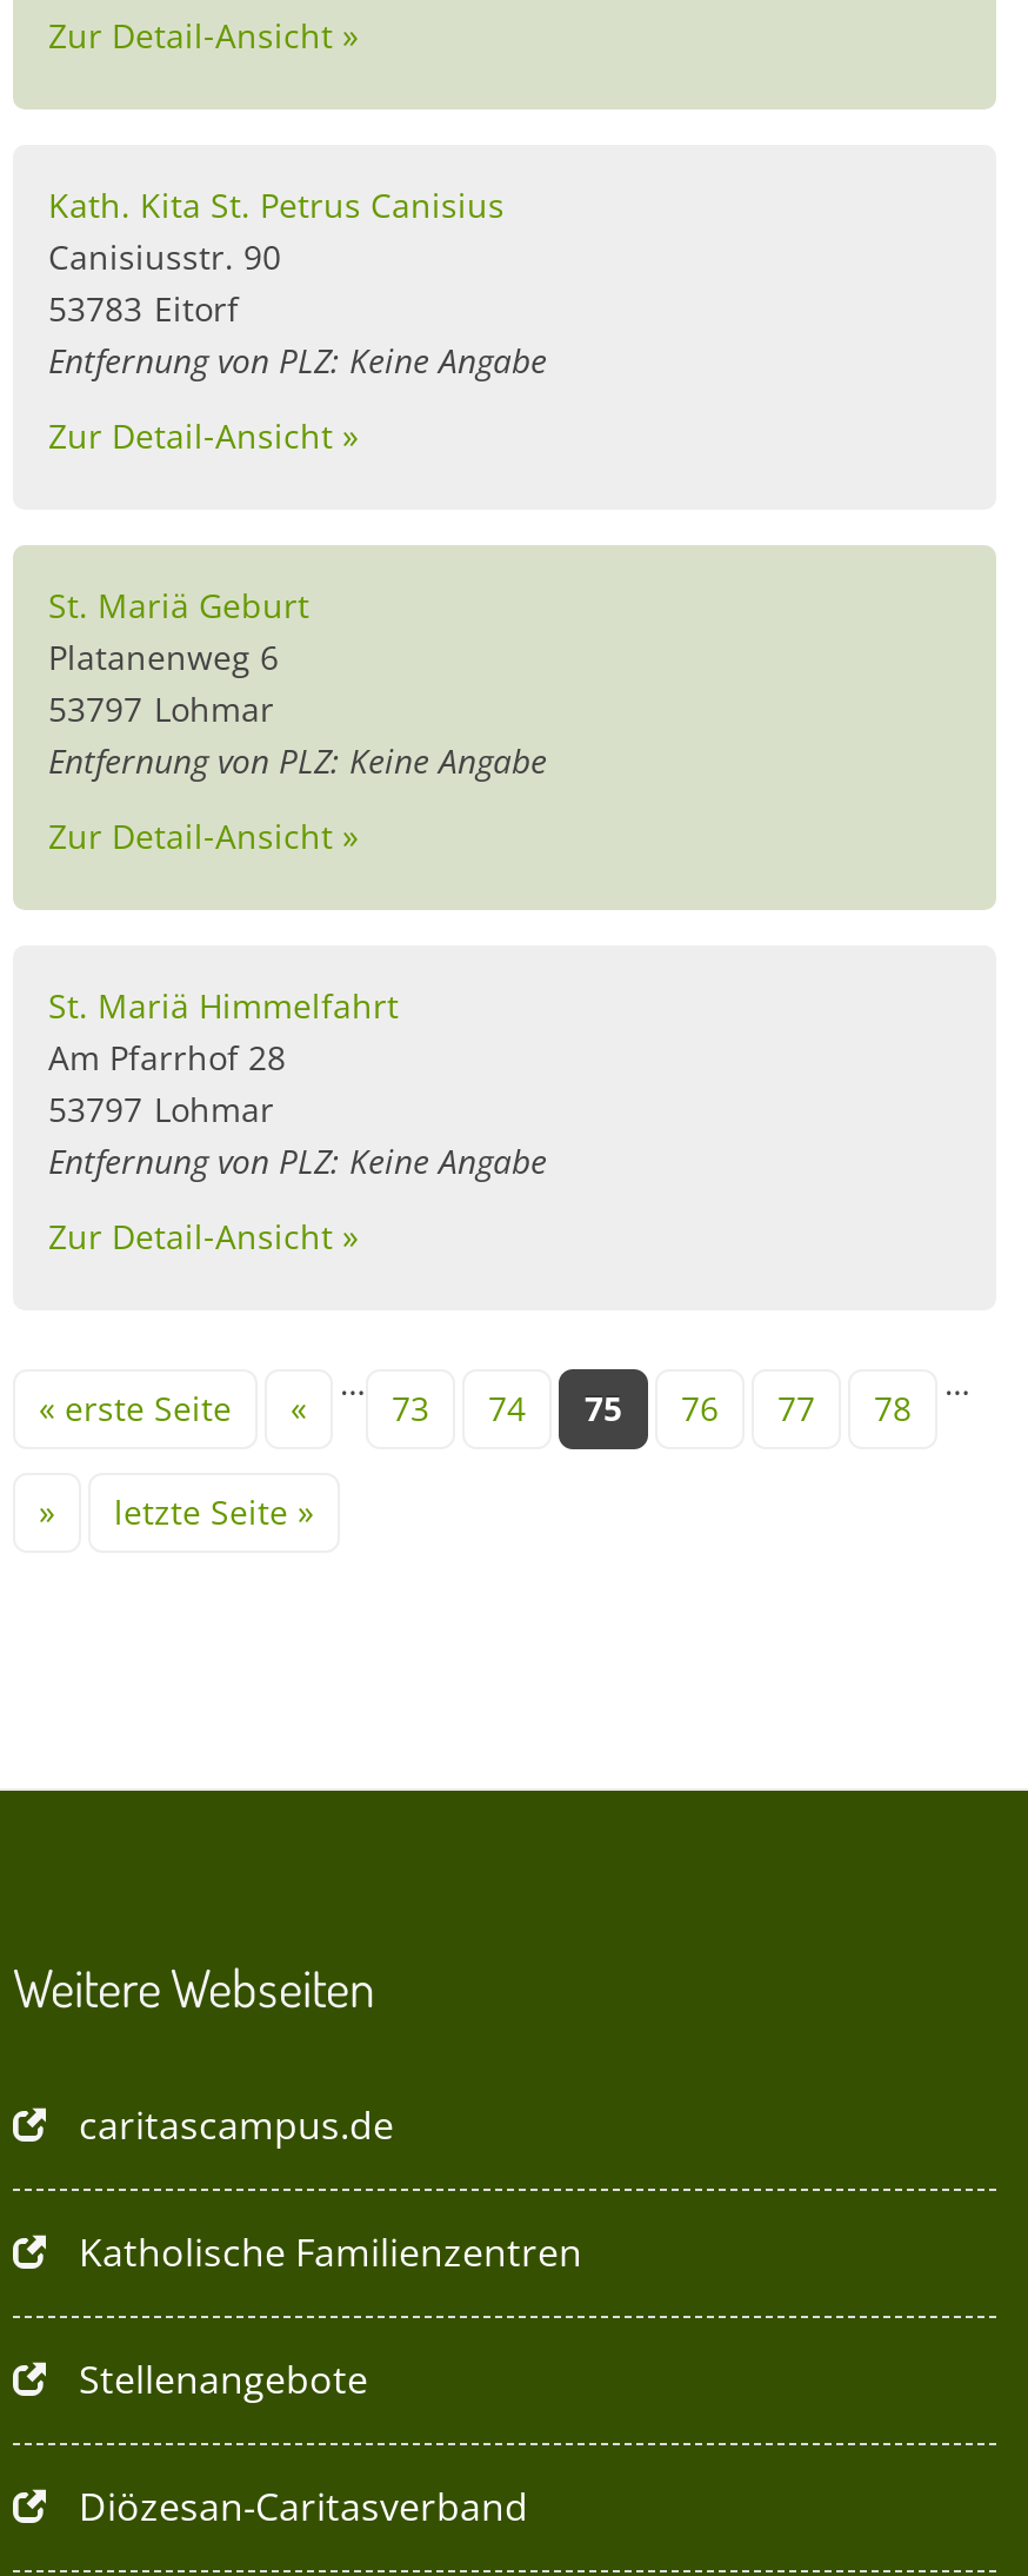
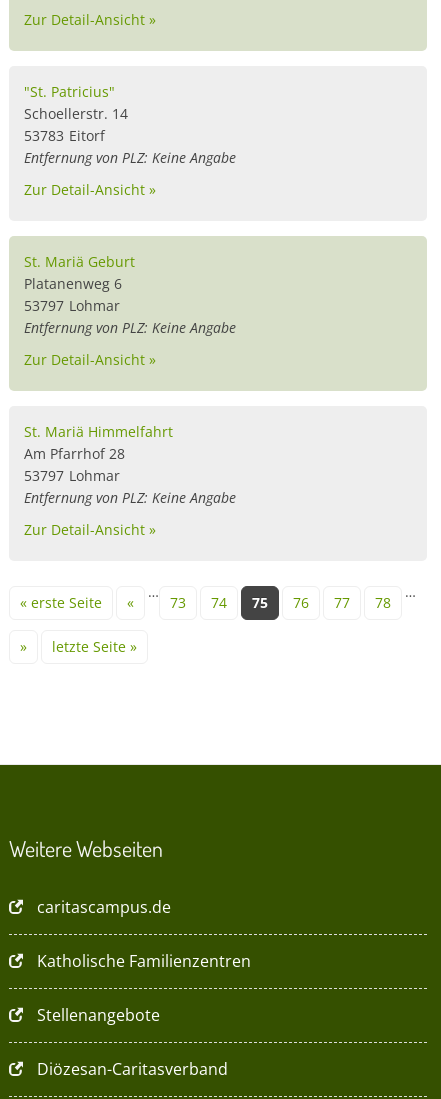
[48,182,505,279] Kath. Kita St. Petrus Canisius | Canisiusstr. 90 -> [24,82,128,123] "St. Patricius" | Schoellerstr. 14

